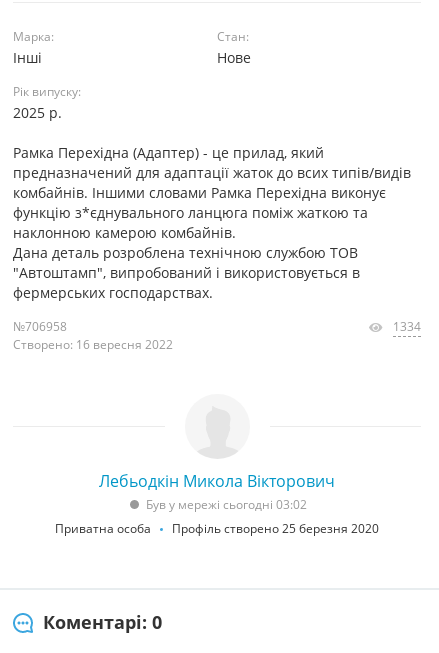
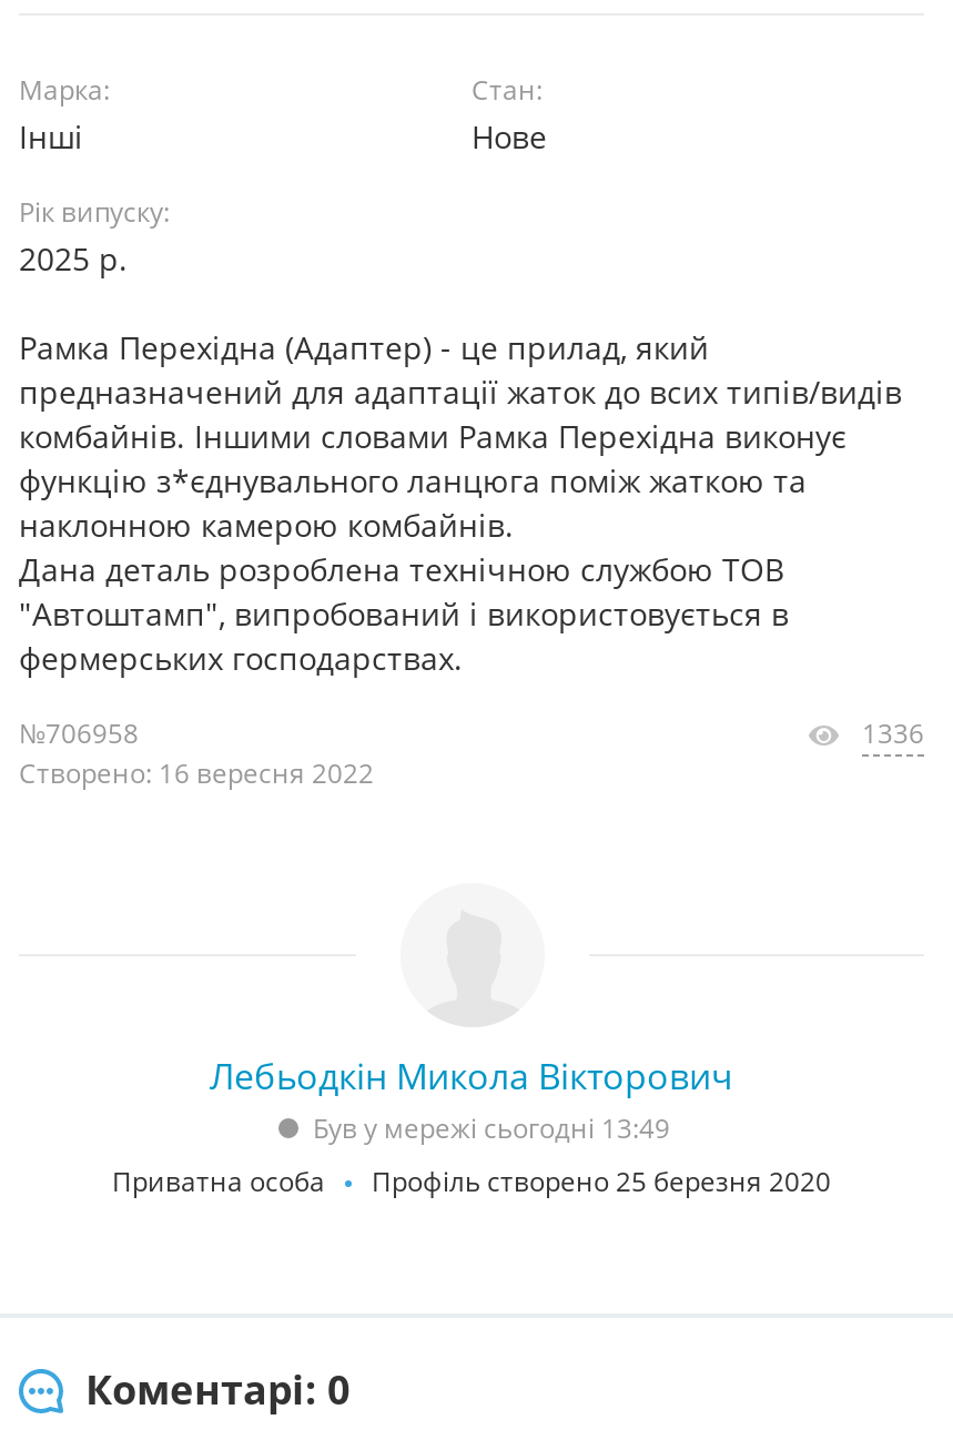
[393,318,421,335] 1334 -> [862,714,924,752] 1336
[145,496,306,513] Був у мережі сьогодні 03:02 -> [313,1109,670,1147] Був у мережі сьогодні 13:49

